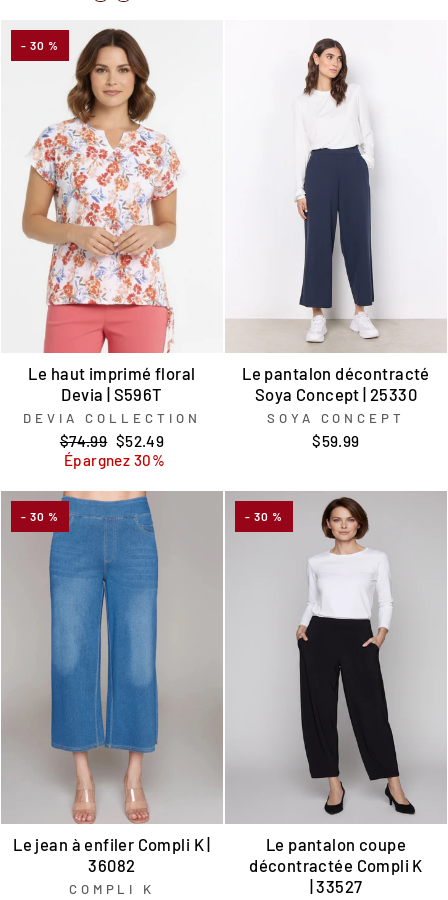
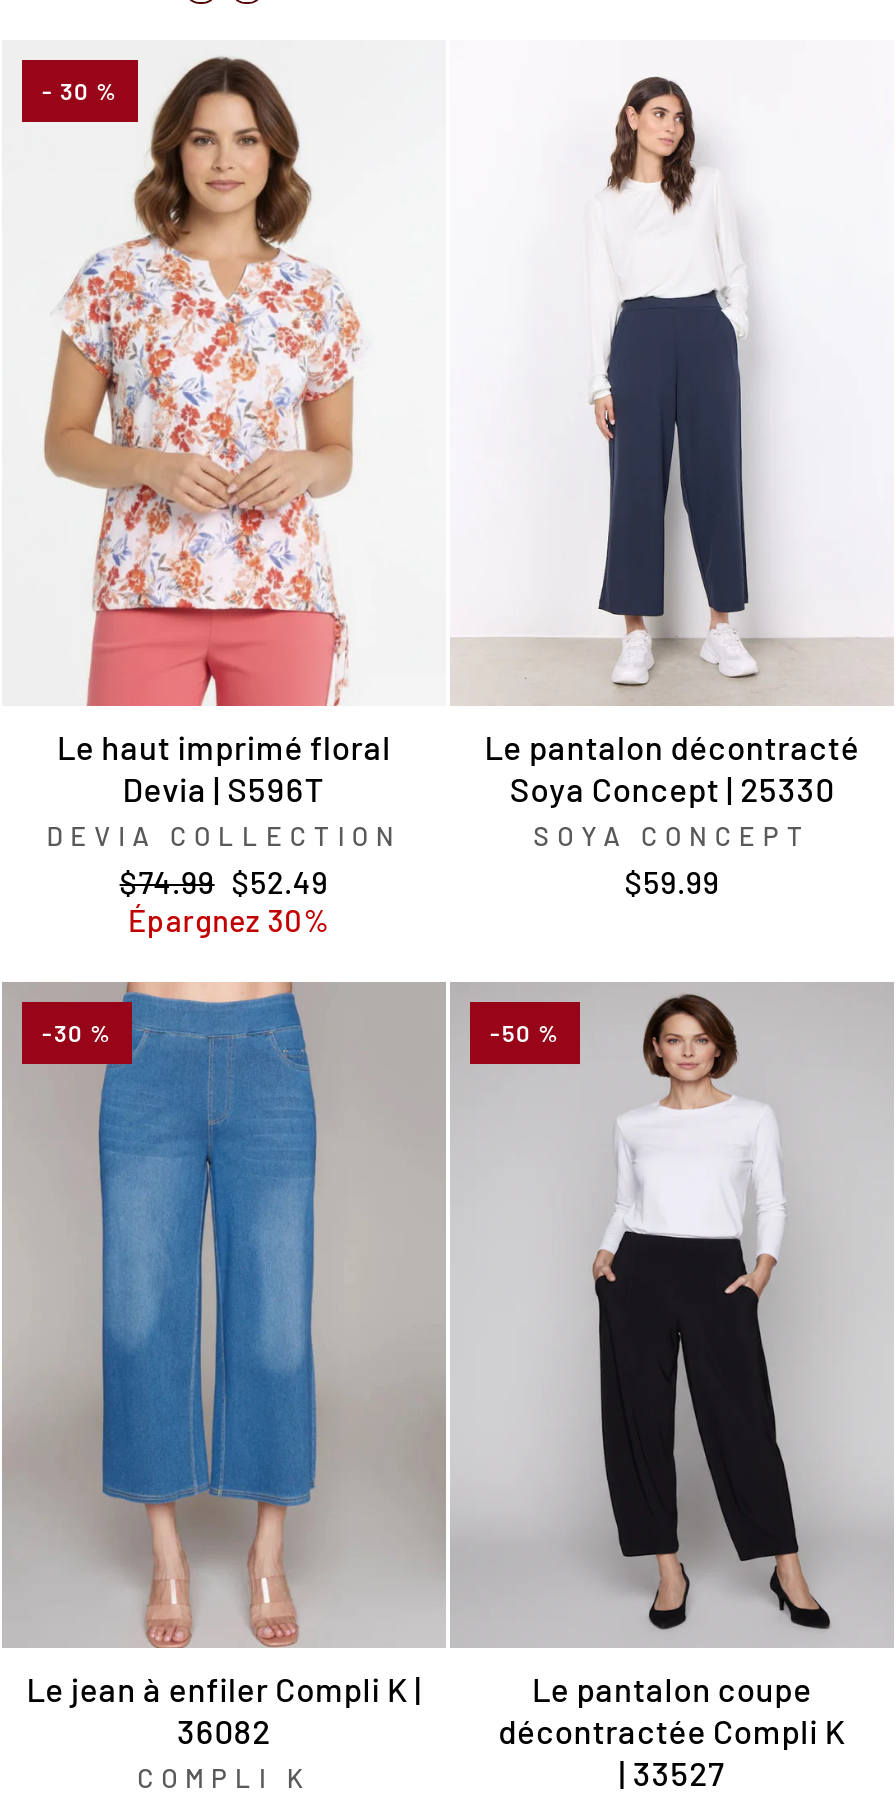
[21,509,59,523] - 30 % -> [42,1018,112,1046] -30 %
[245,509,283,523] - 30 % -> [490,1018,560,1046] -50 %

